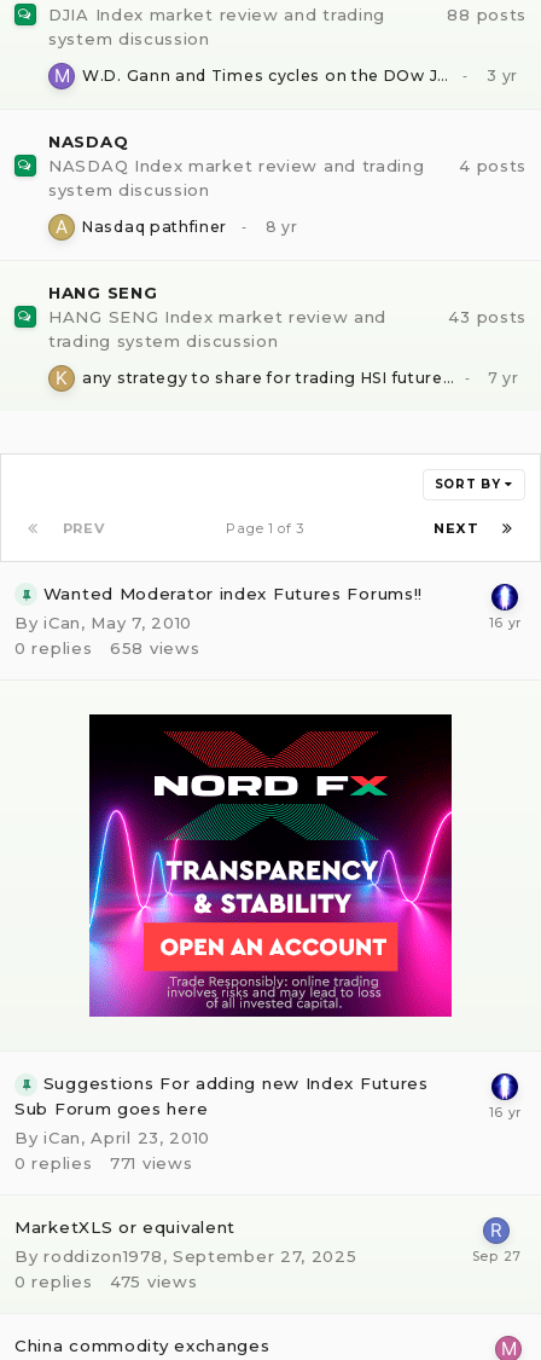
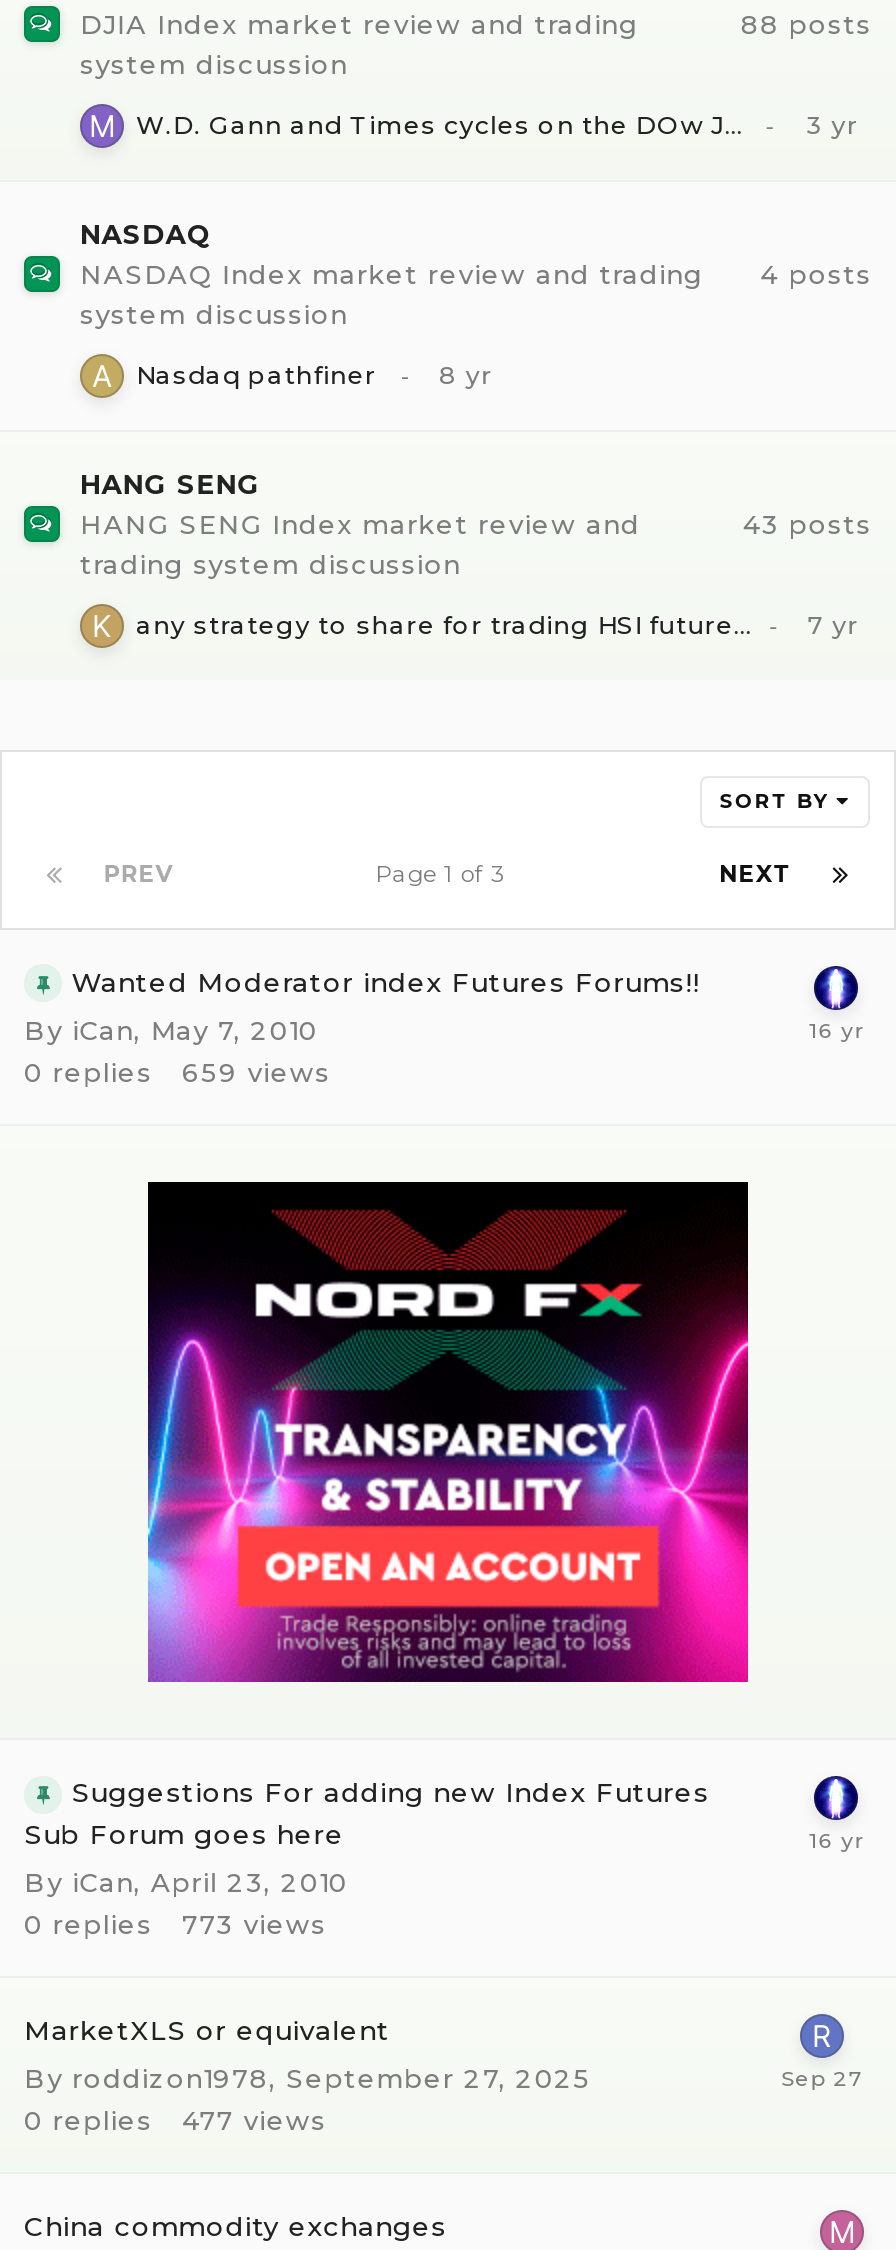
[110,638,200,658] 658 views -> [182,1056,331,1088] 659 views
[110,1153,192,1172] 771 views -> [182,1907,327,1939] 773 views
[110,1271,197,1290] 475 views -> [182,2103,327,2135] 477 views

